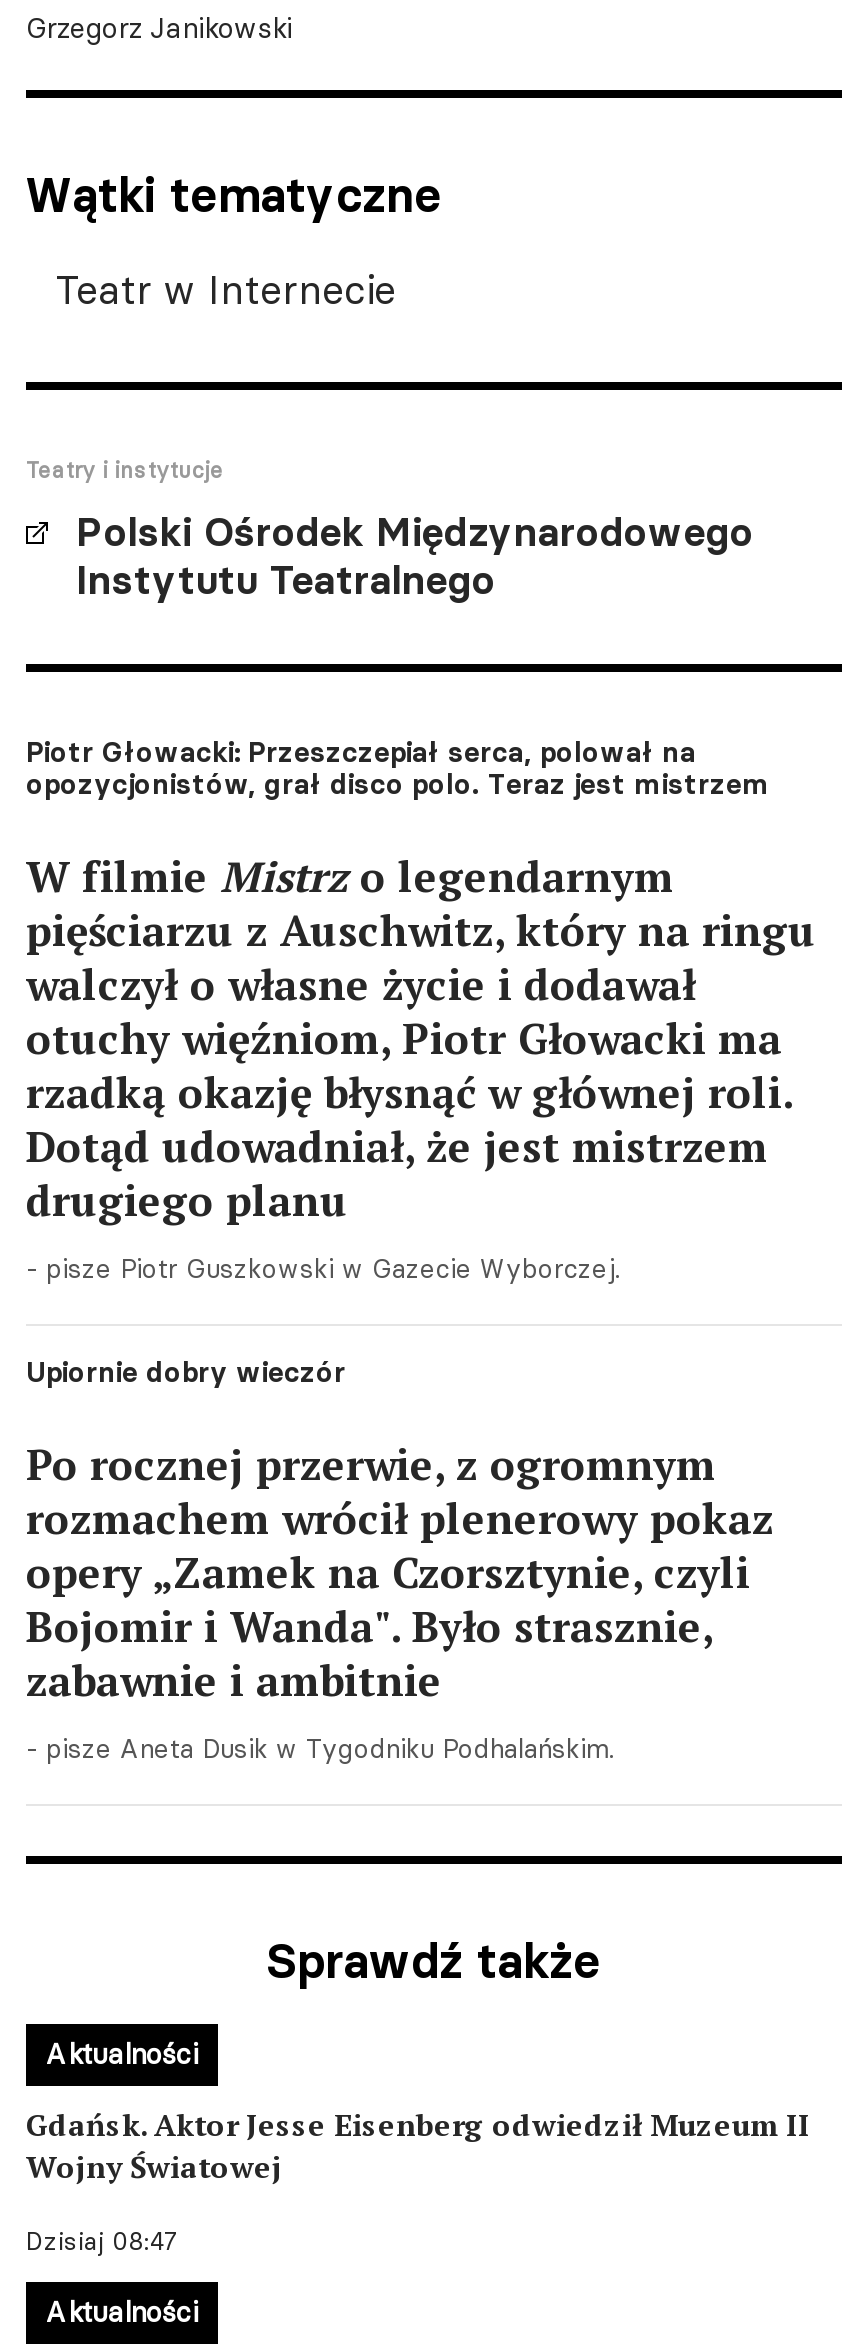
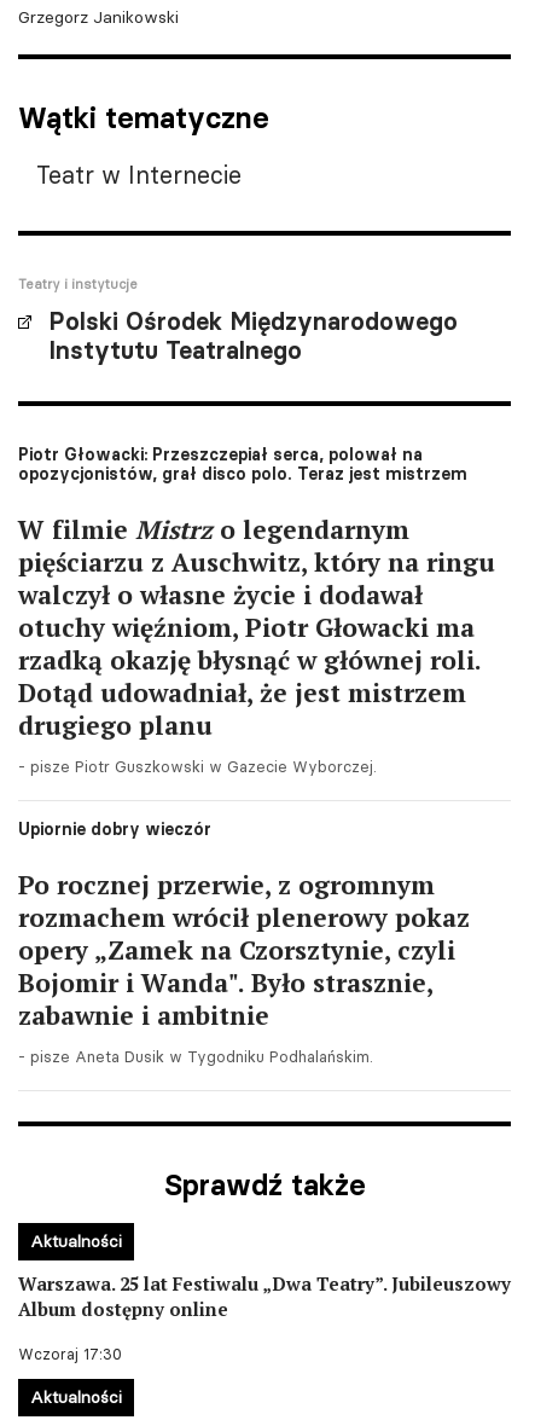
[26,2104,810,2186] Gdańsk. Aktor Jesse Eisenberg odwiedził Muzeum II | Wojny Światowej -> [18,1271,511,1321] Warszawa. 25 lat Festiwalu „Dwa Teatry”. Jubileuszowy | Album dostępny online
[26,2226,180,2256] Dzisiaj 08:47 -> [18,1345,122,1363] Wczoraj 17:30

